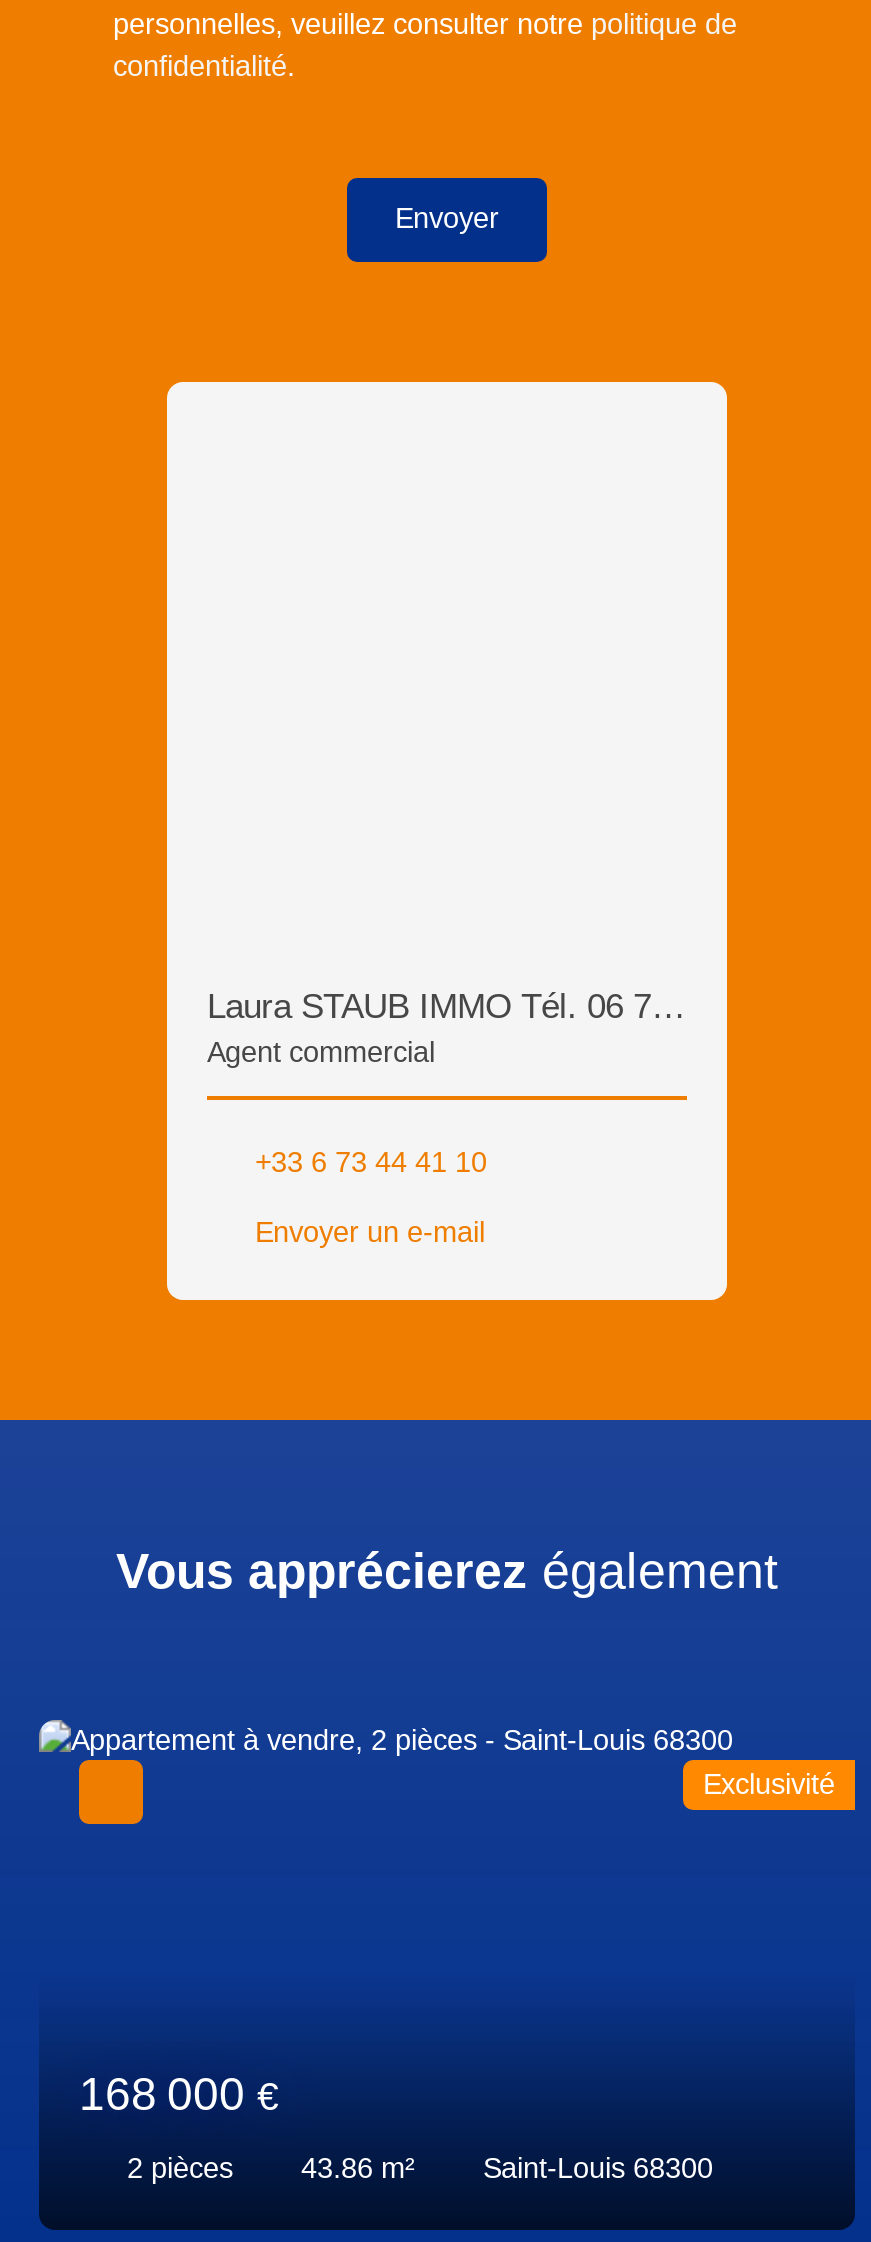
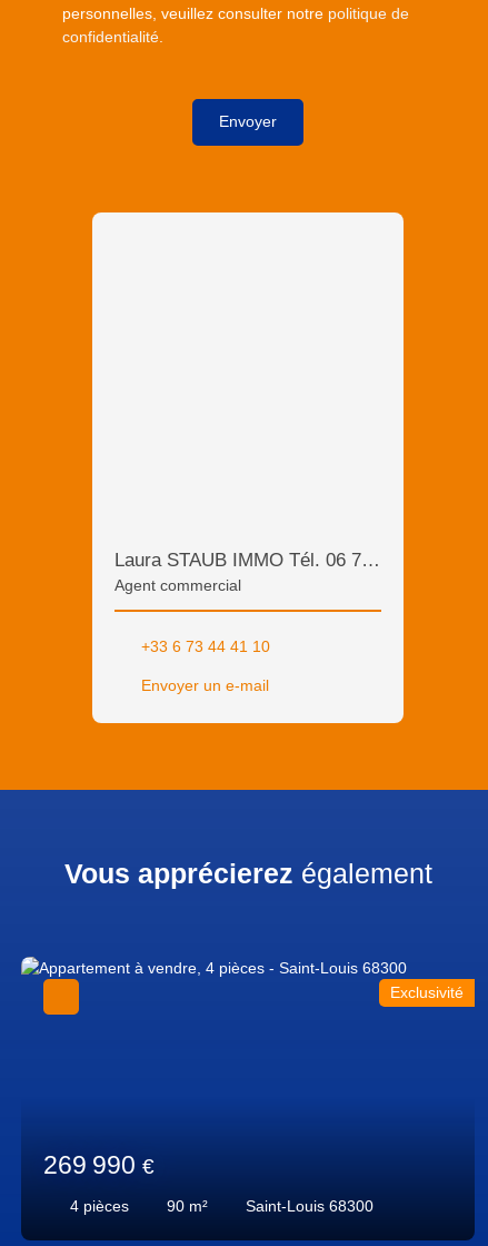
[79,2069,279,2121] 168 000 € -> [43,1151,155,1180] 269 990 €
[127,2153,233,2185] 2 pièces -> [70,1197,129,1215] 4 pièces
[301,2153,415,2185] 43.86 m² -> [167,1197,208,1215] 90 m²

